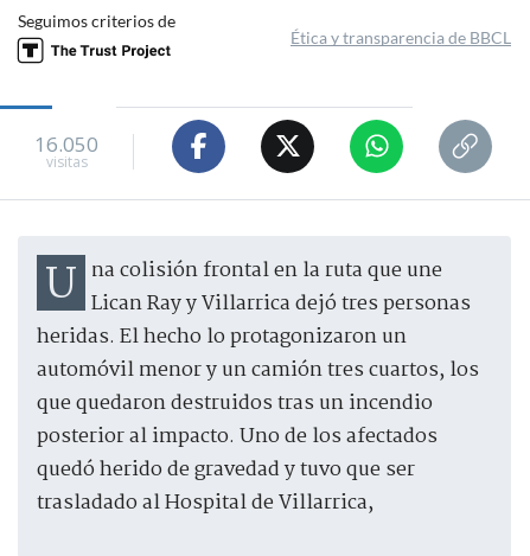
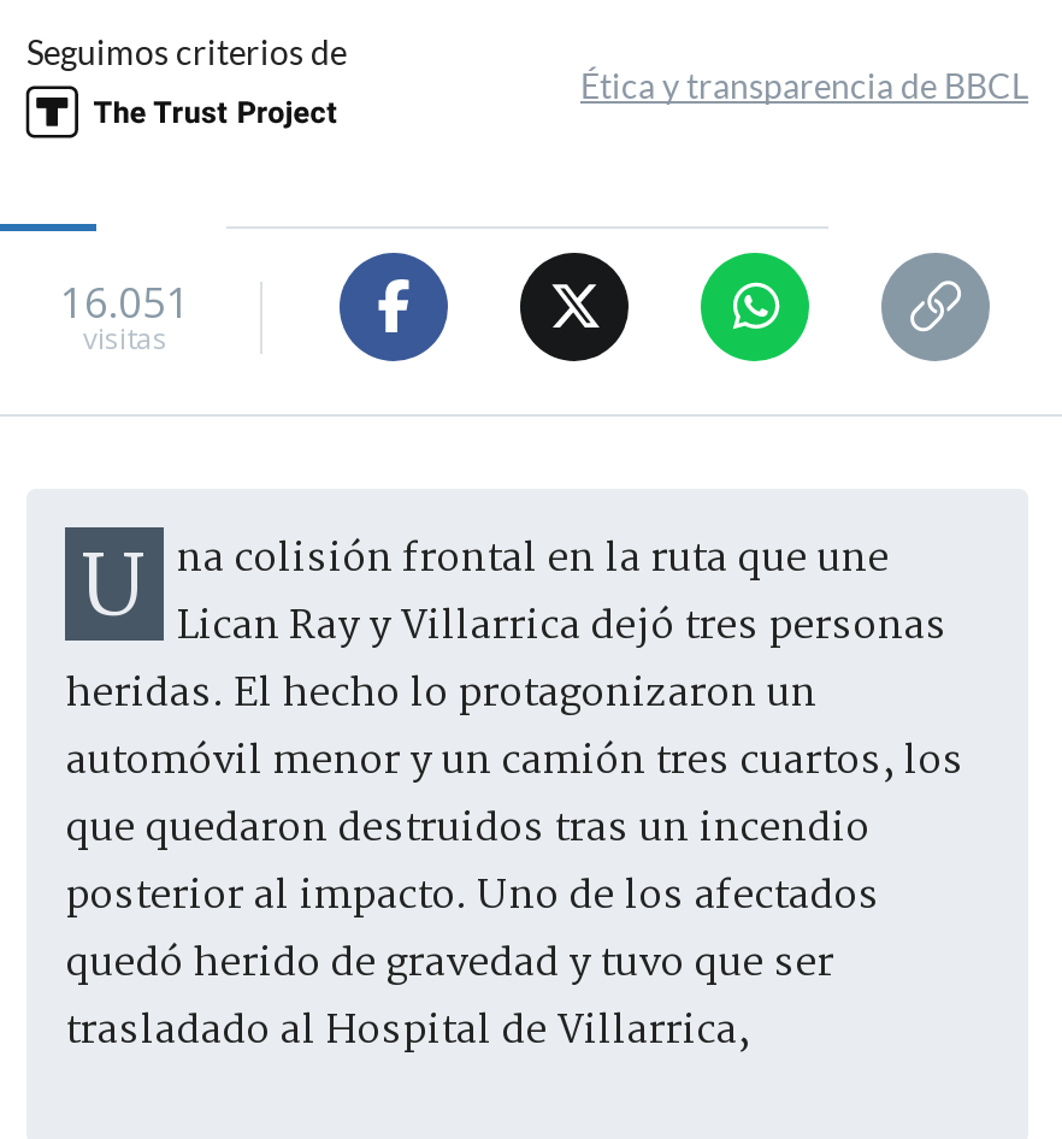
[34,131,98,158] 16.050 -> [60,275,190,331] 16.051

